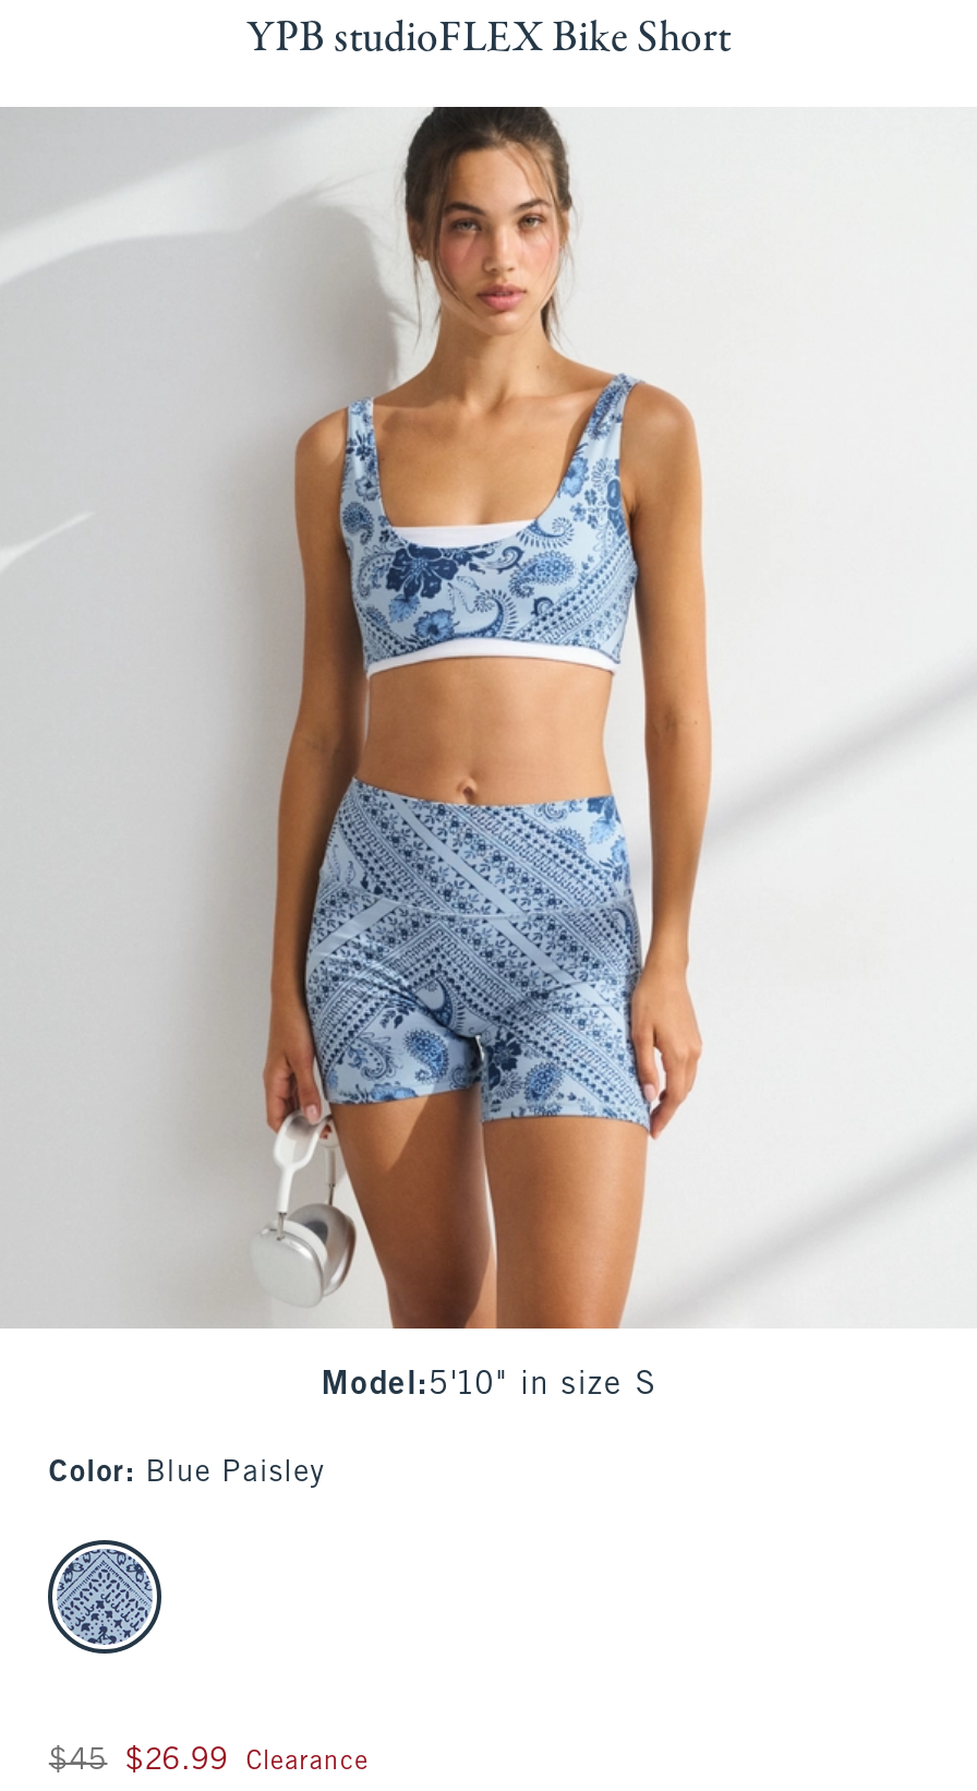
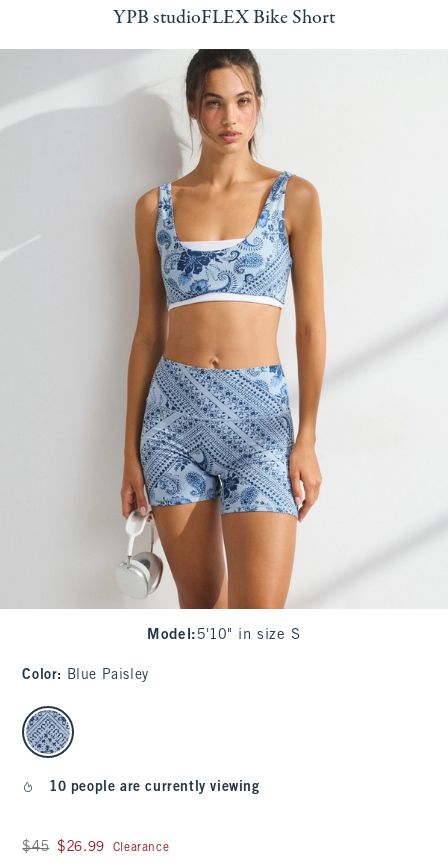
none -> [50,781,260,794] 10 people are currently viewing

